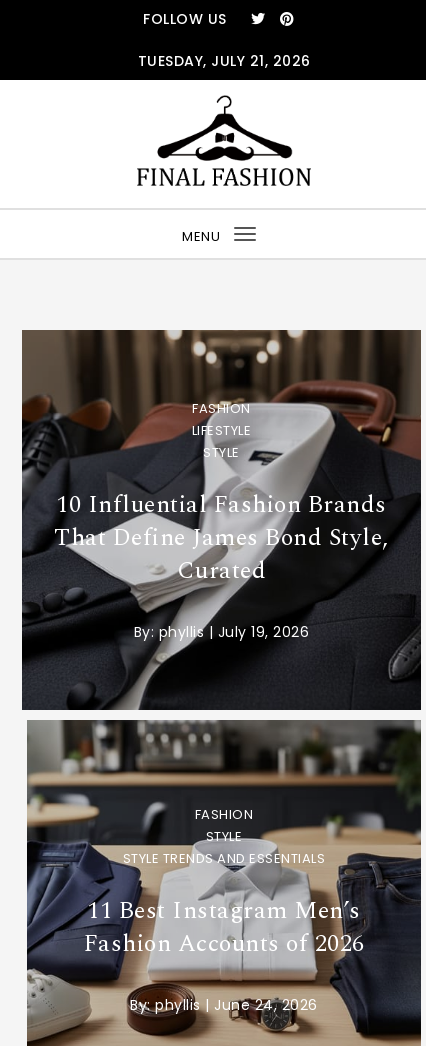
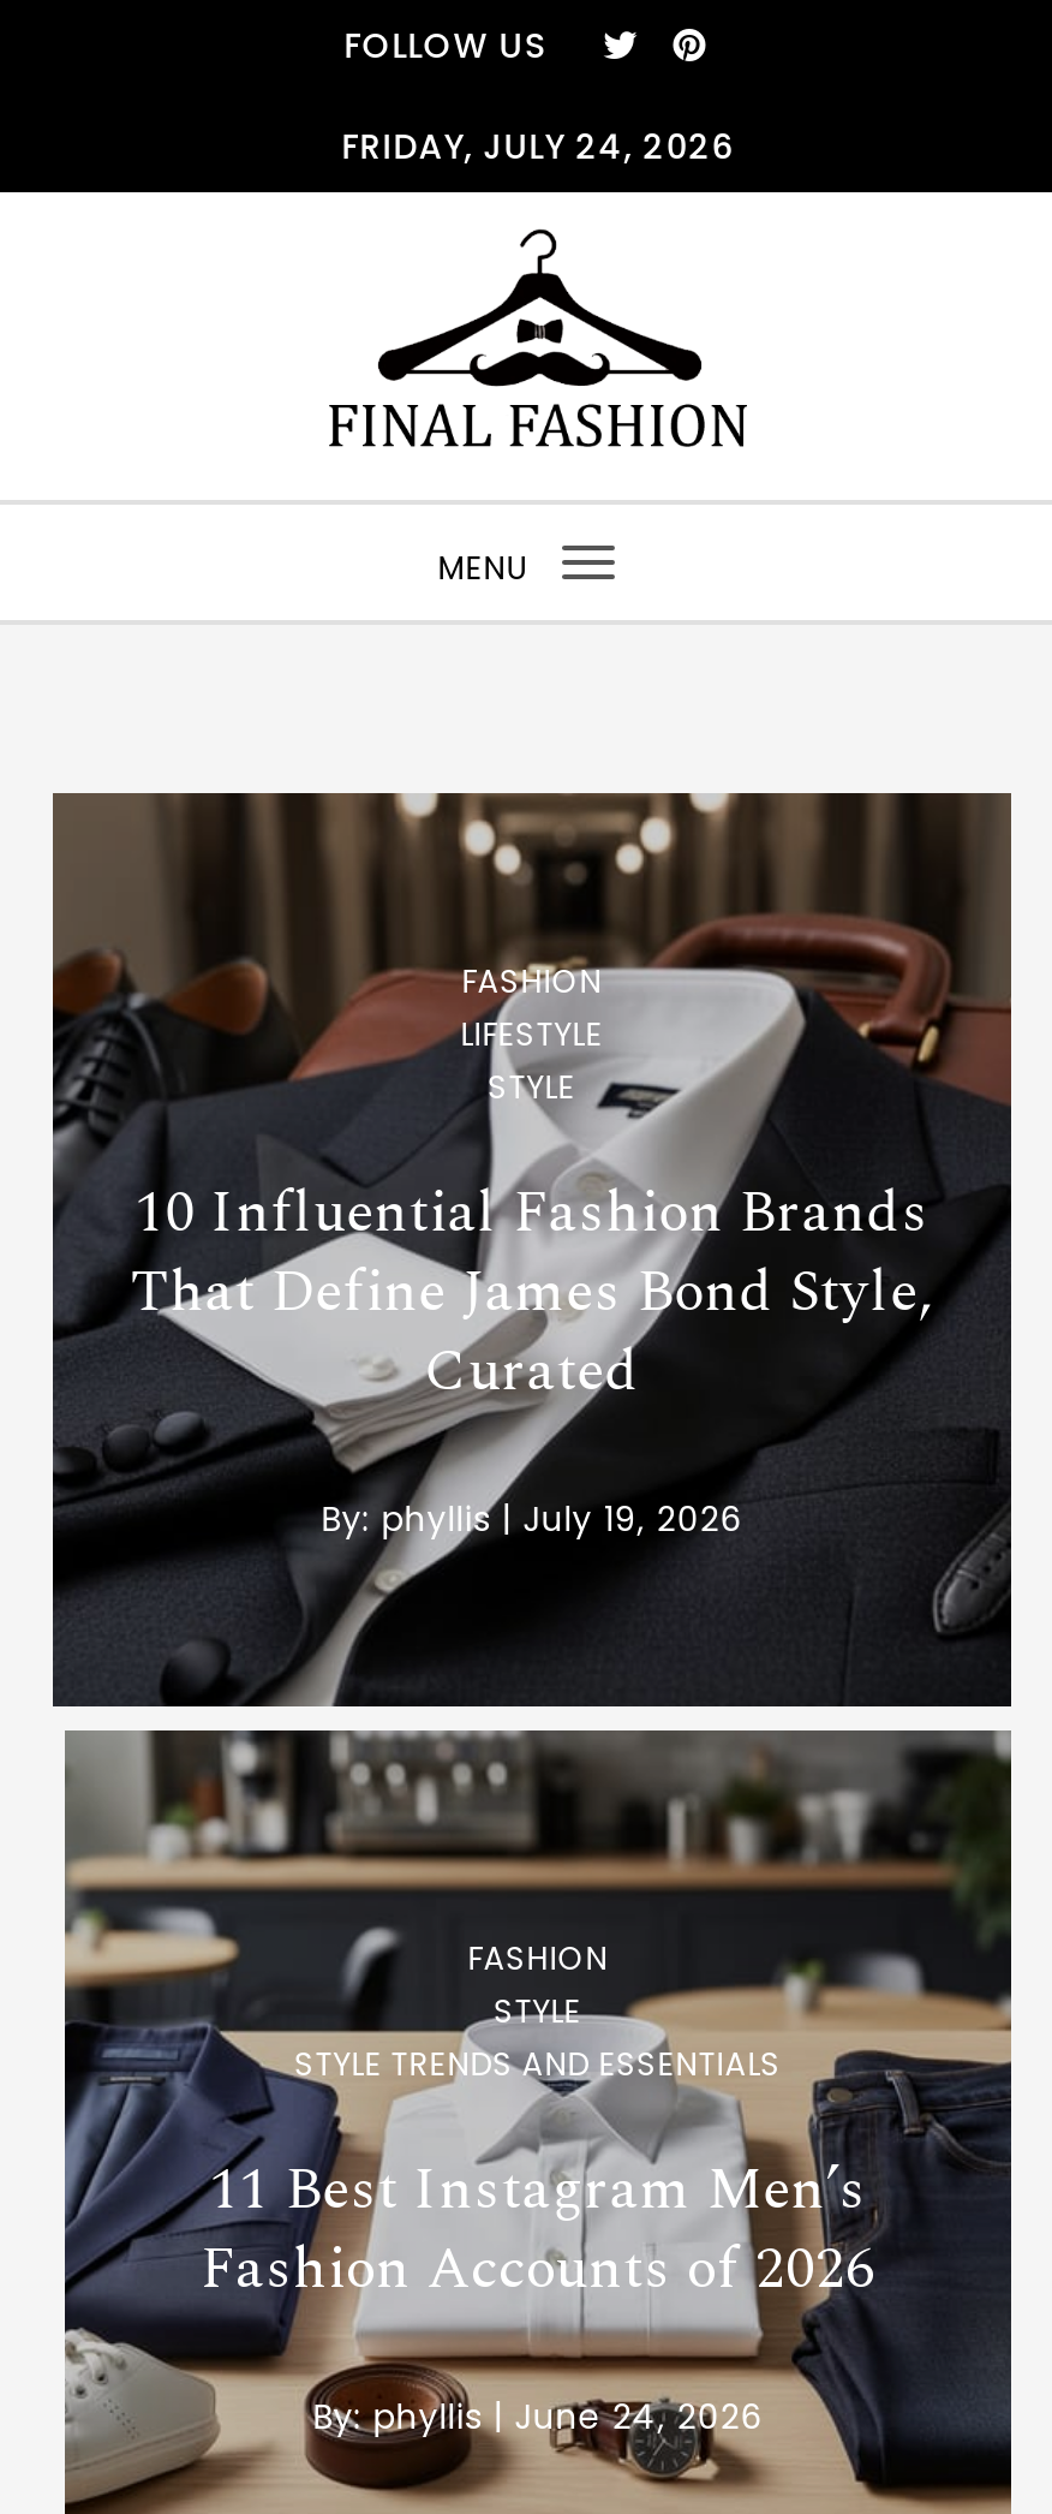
[137,51,310,71] TUESDAY, JULY 21, 2026 -> [342,123,734,171] FRIDAY, JULY 24, 2026

